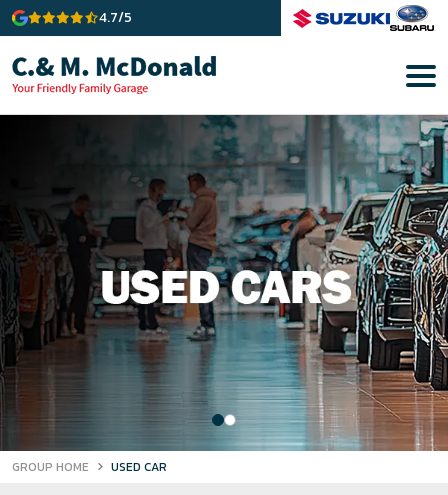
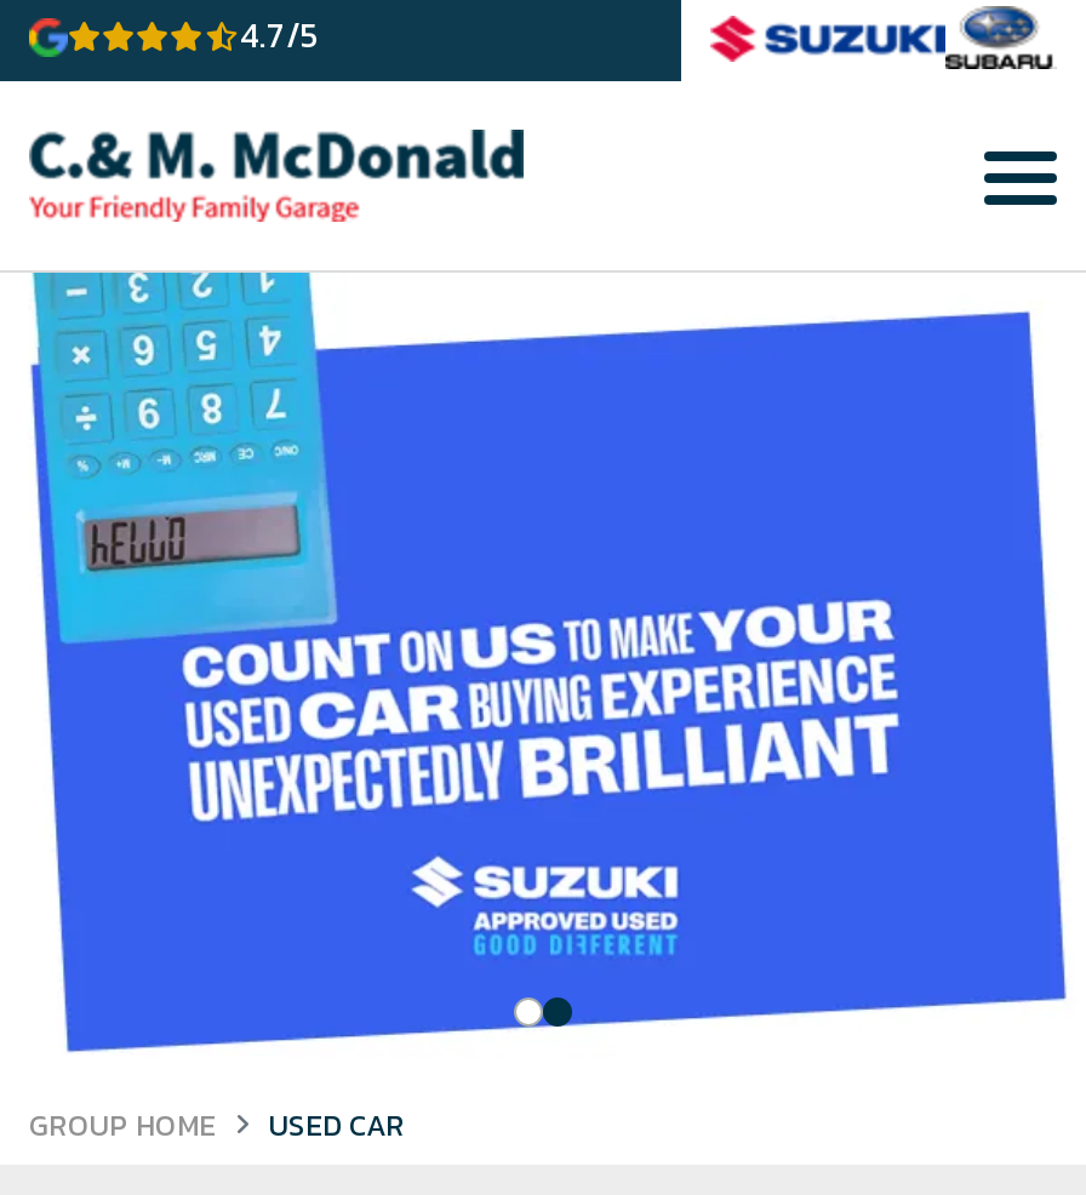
[3,114,445,452] [image] -> [7,270,1079,1087] [image]

